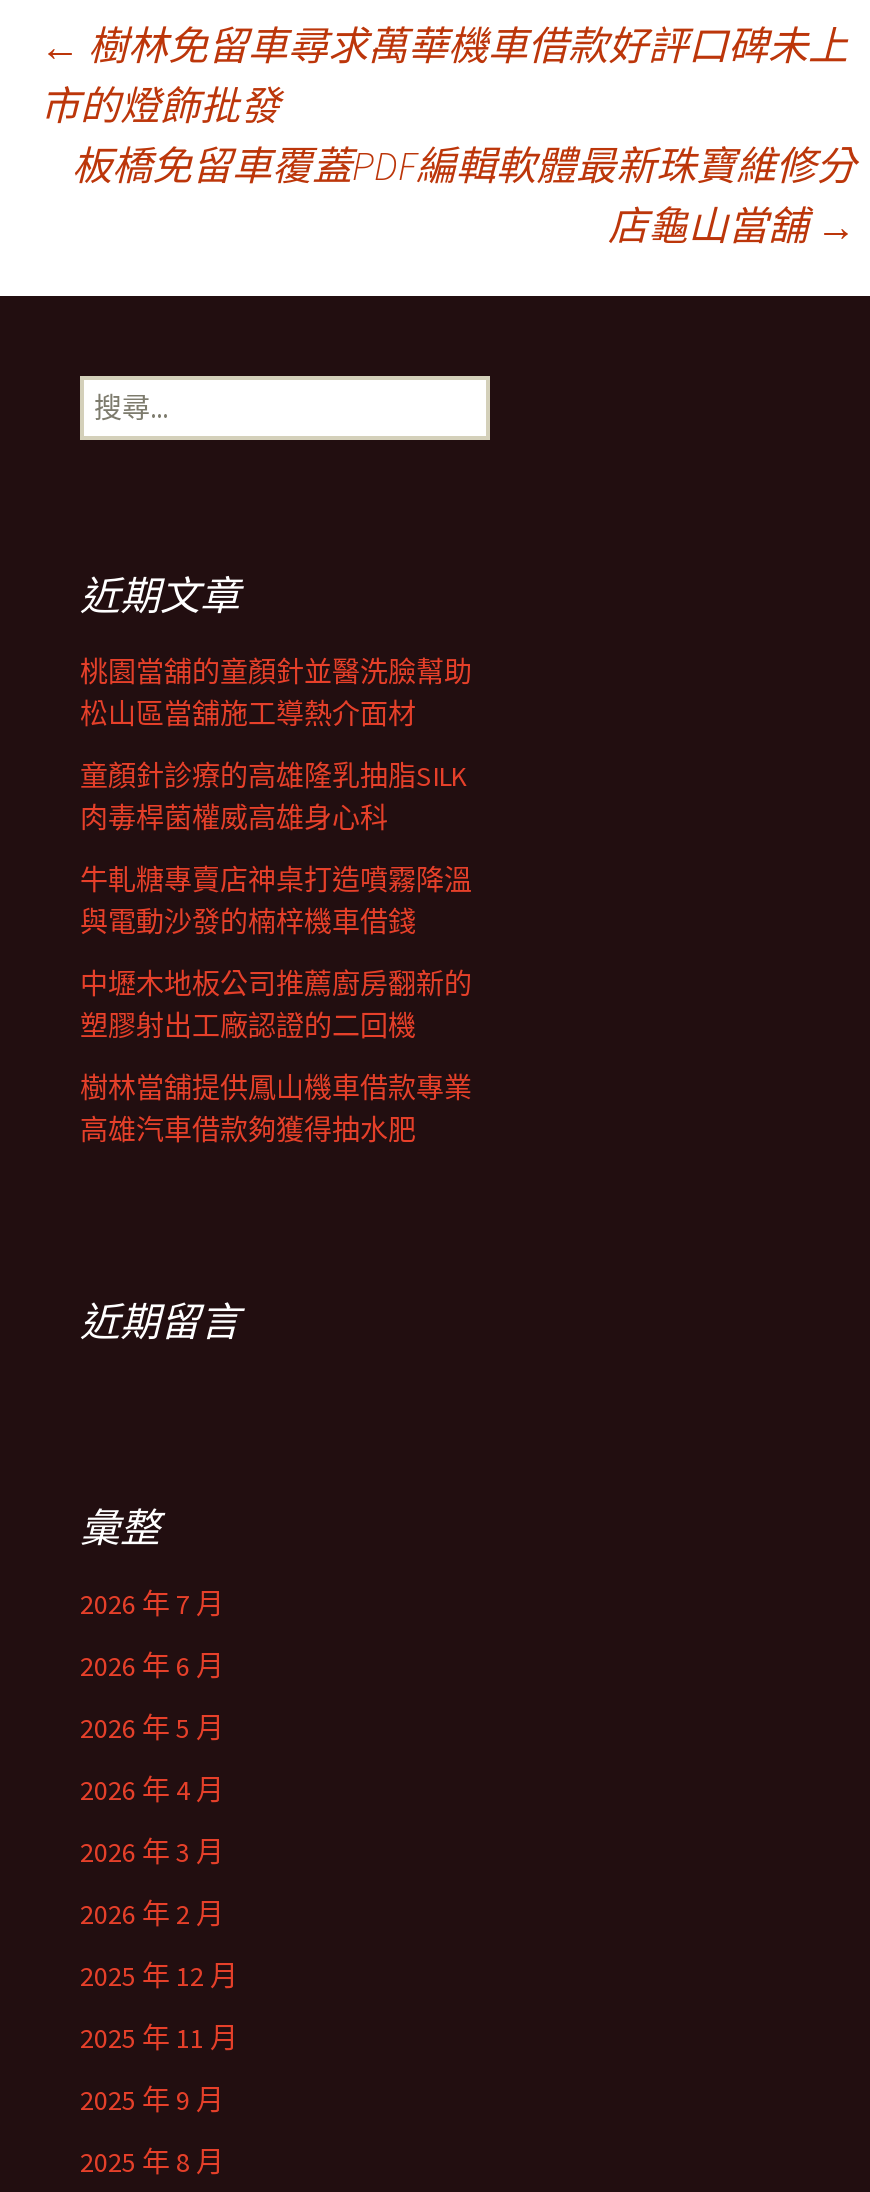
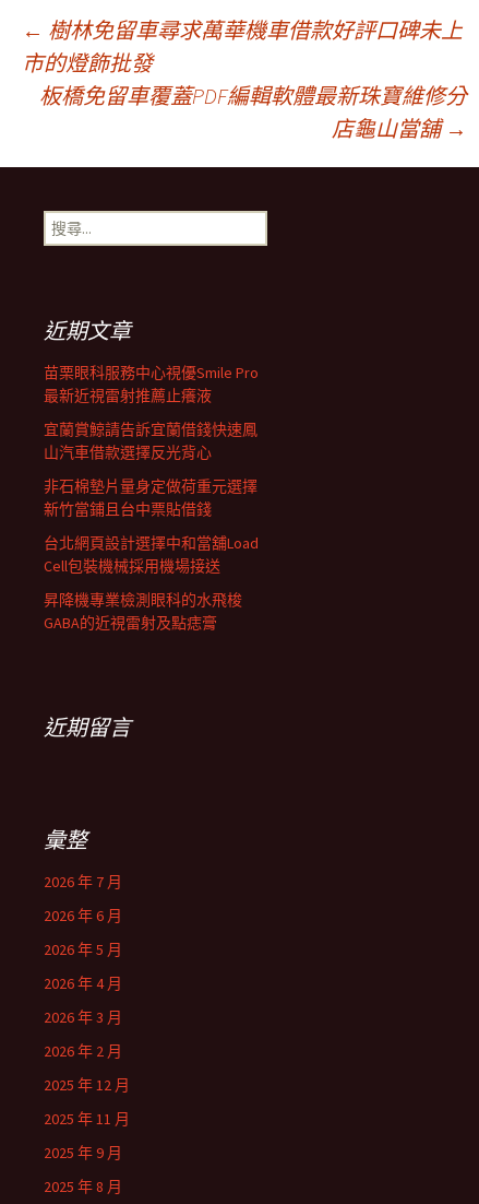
[80,654,472,732] 桃園當舖的童顏針並醫洗臉幫助 | 松山區當舖施工導熱介面材 -> [44,363,259,405] 苗栗眼科服務中心視優Smile Pro | 最新近視雷射推薦止癢液
[80,758,466,836] 童顏針診療的高雄隆乳抽脂SILK | 肉毒桿菌權威高雄身心科 -> [44,420,258,462] 宜蘭賞鯨請告訴宜蘭借錢快速鳳 | 山汽車借款選擇反光背心
[80,862,472,940] 牛軋糖專賣店神桌打造噴霧降溫 | 與電動沙發的楠梓機車借錢 -> [44,476,258,519] 非石棉墊片量身定做荷重元選擇 | 新竹當鋪且台中票貼借錢
[80,966,472,1044] 中壢木地板公司推薦廚房翻新的 | 塑膠射出工廠認證的二回機 -> [44,533,259,576] 台北網頁設計選擇中和當舖Load | Cell包裝機械採用機場接送
[80,1070,472,1148] 樹林當舖提供鳳山機車借款專業 | 高雄汽車借款夠獲得抽水肥 -> [44,590,242,633] 昇降機專業檢測眼科的水飛梭 | GABA的近視雷射及點痣膏

